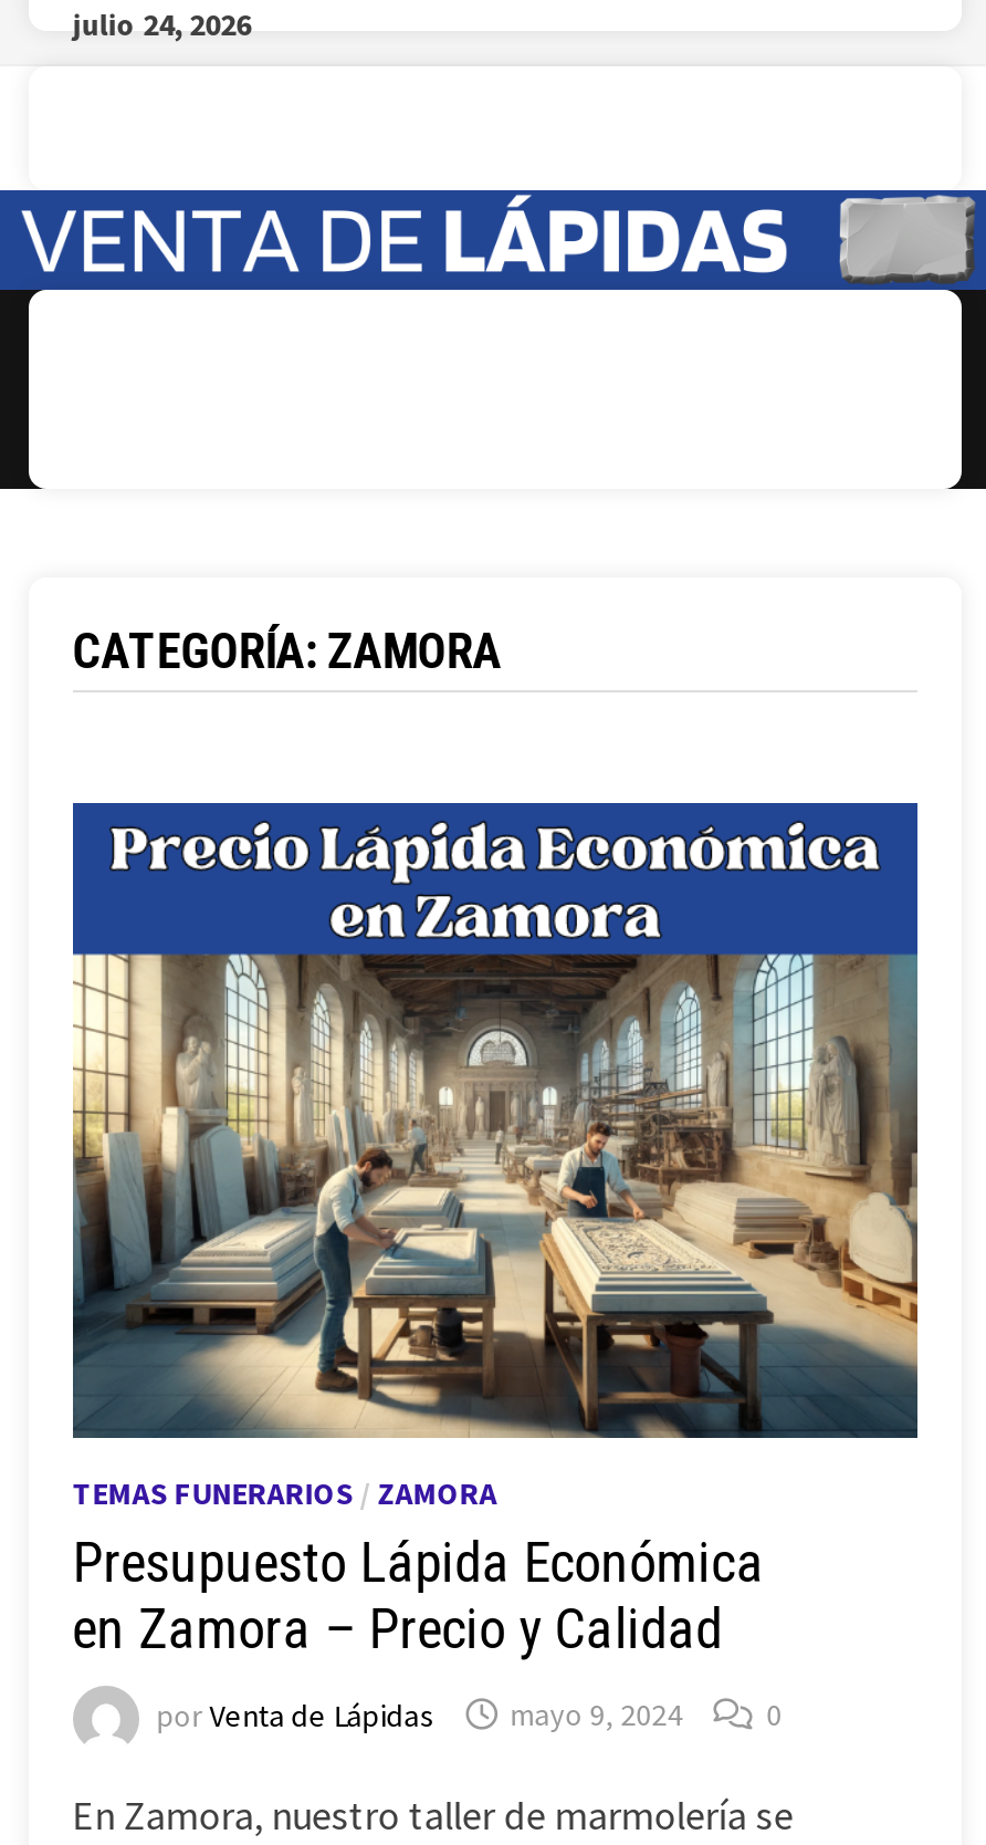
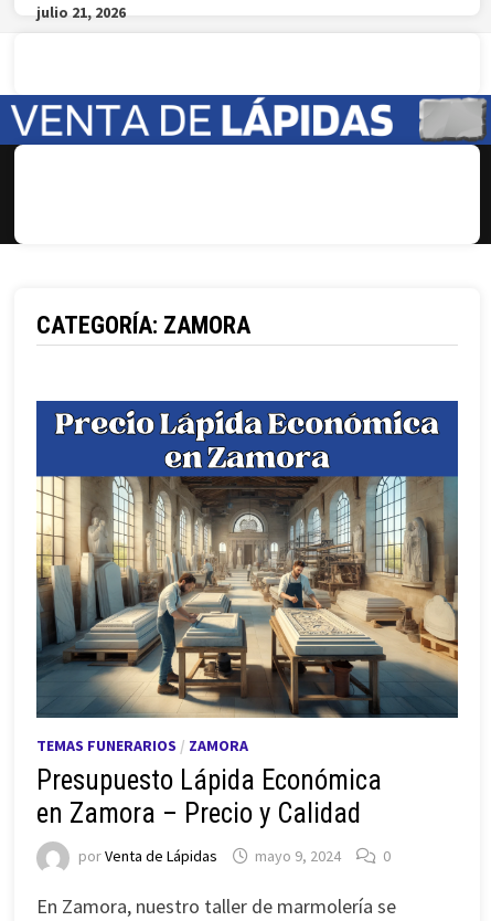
[73,4,252,44] julio 24, 2026 -> [36,2,126,22] julio 21, 2026

